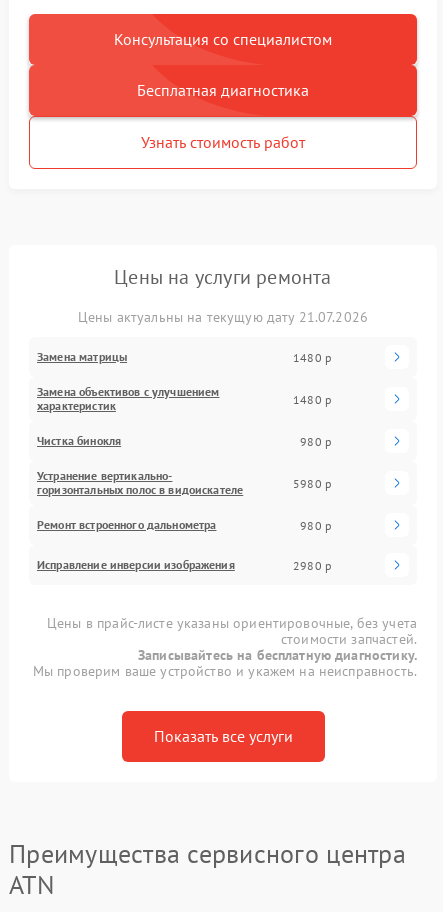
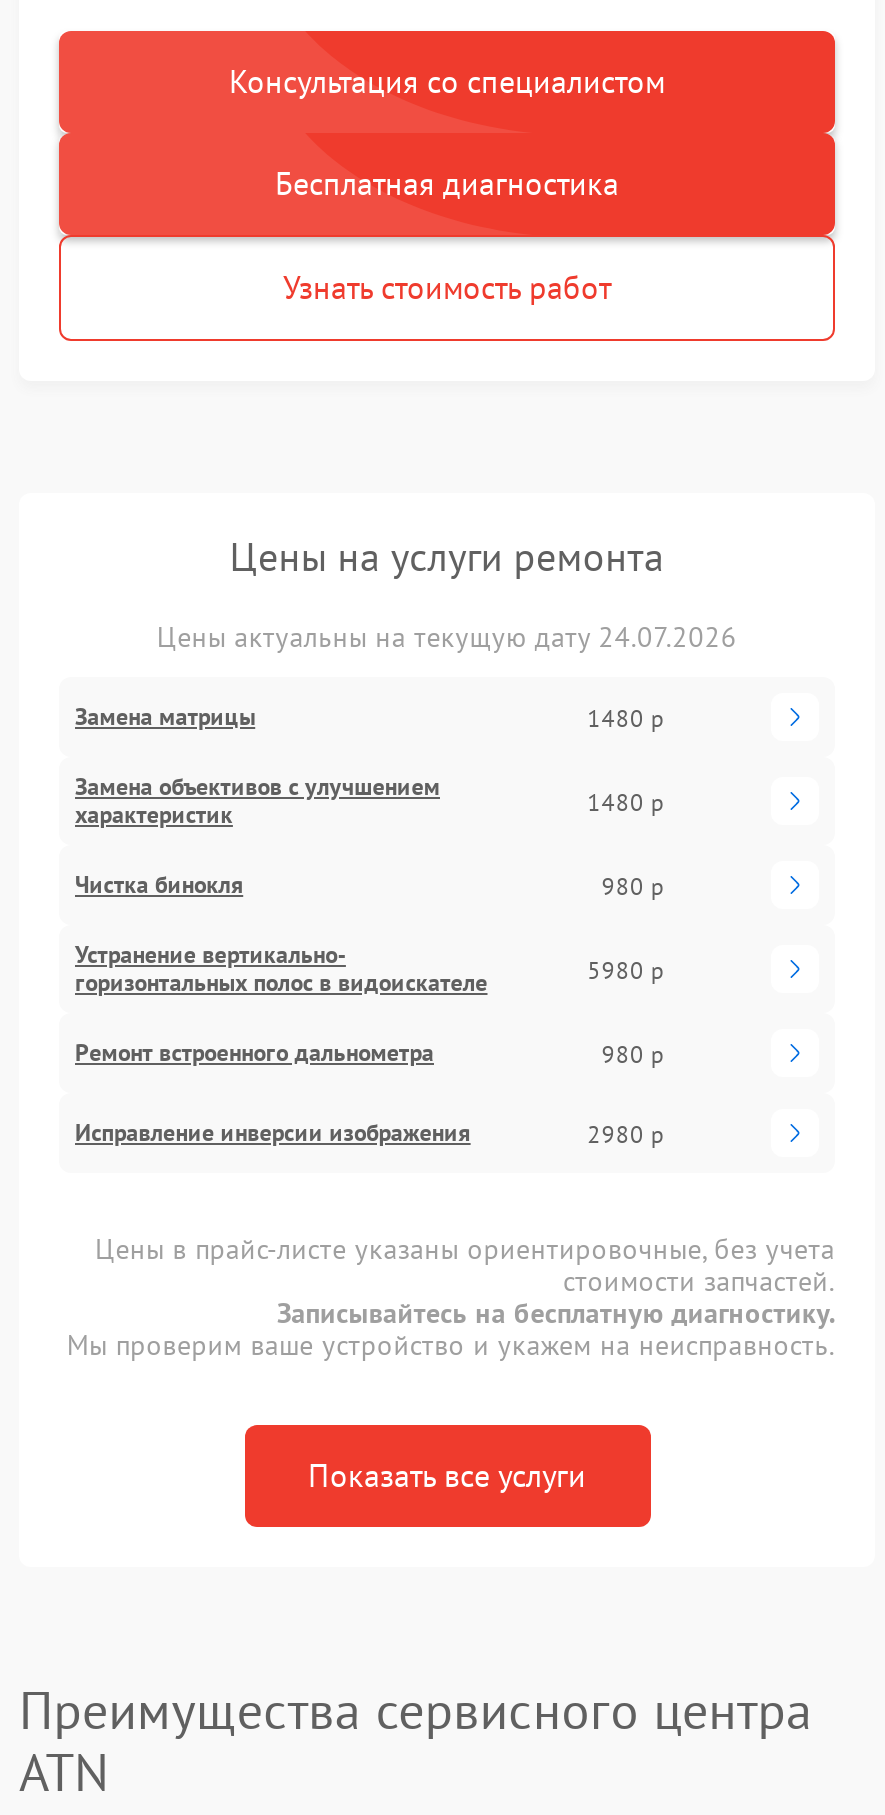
[78,308,368,326] Цены актуальны на текущую дату 21.07.2026 -> [157,619,737,655] Цены актуальны на текущую дату 24.07.2026

